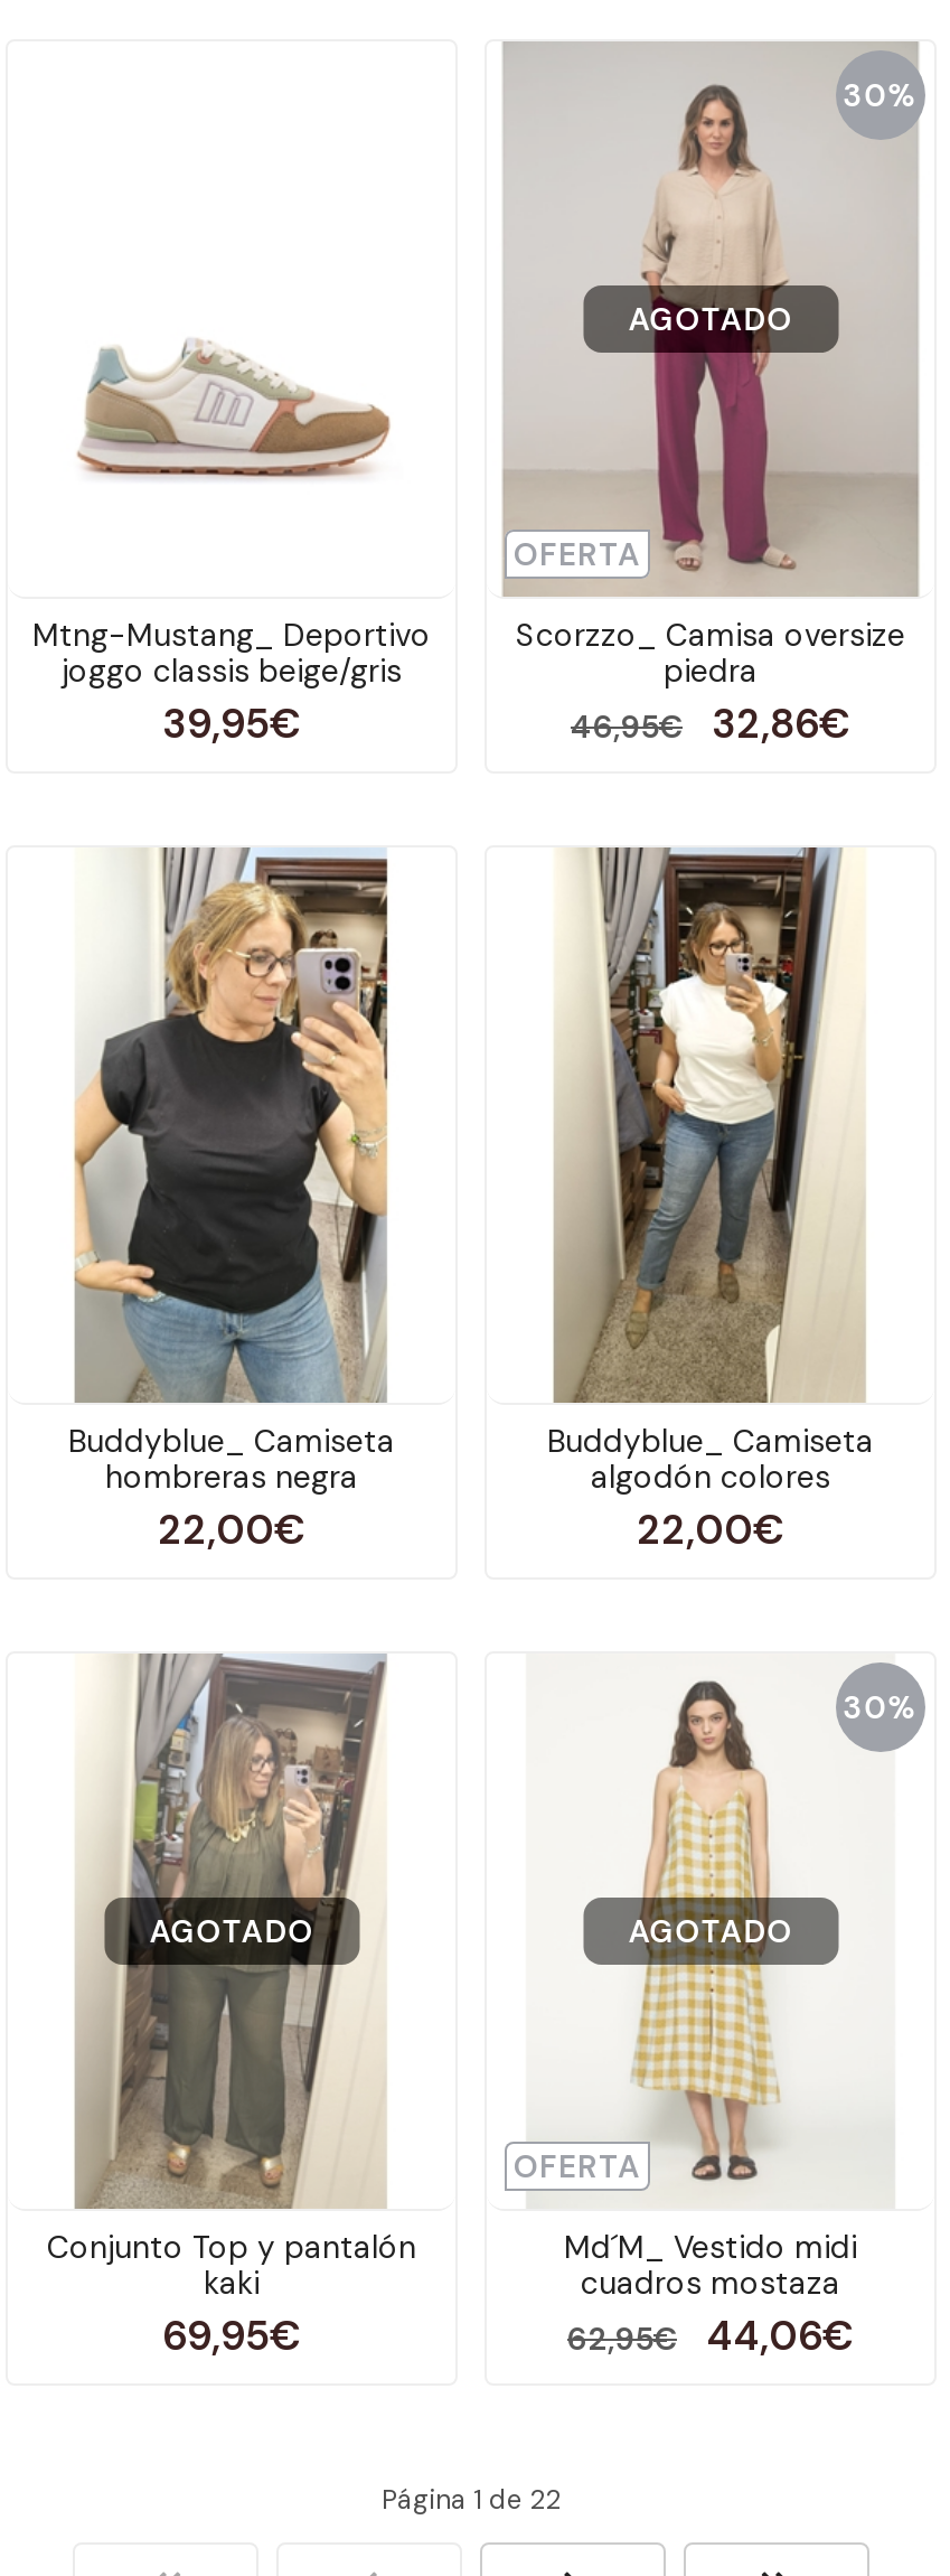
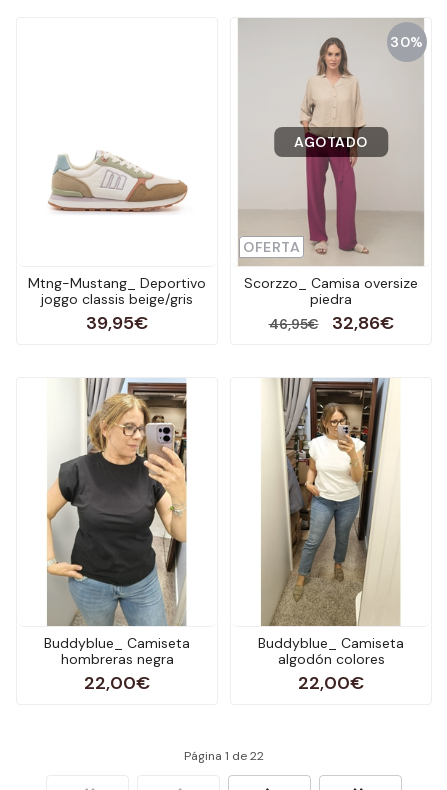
[75,1654,386,2209] [image] | AGOTADO -> none
[617,1660,918,2209] [image] | 30% -> none
[628,1911,793,1952] AGOTADO -> none
[514,2146,641,2187] OFERTA -> none
[47,2227,416,2364] Conjunto Top y pantalón | kaki | 69,95€ -> none
[564,2227,857,2364] Md´M_ Vestido midi | cuadros mostaza | 62,95€ | 44,06€ -> none

